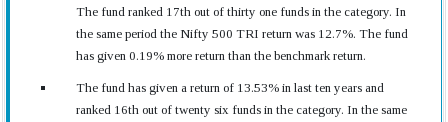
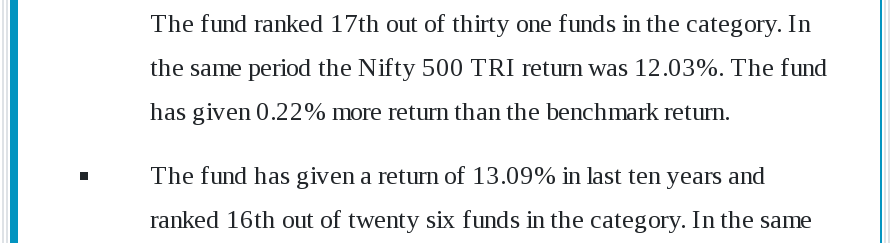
[76,26,408,41] the same period the Nifty 500 TRI return was 12.7%. The fund -> [150,52,828,82] the same period the Nifty 500 TRI return was 12.03%. The fund
[76,48,366,63] has given 0.19% more return than the benchmark return. -> [150,96,730,126] has given 0.22% more return than the benchmark return.
[76,80,384,95] The fund has given a return of 13.53% in last ten years and -> [150,160,766,190] The fund has given a return of 13.09% in last ten years and

